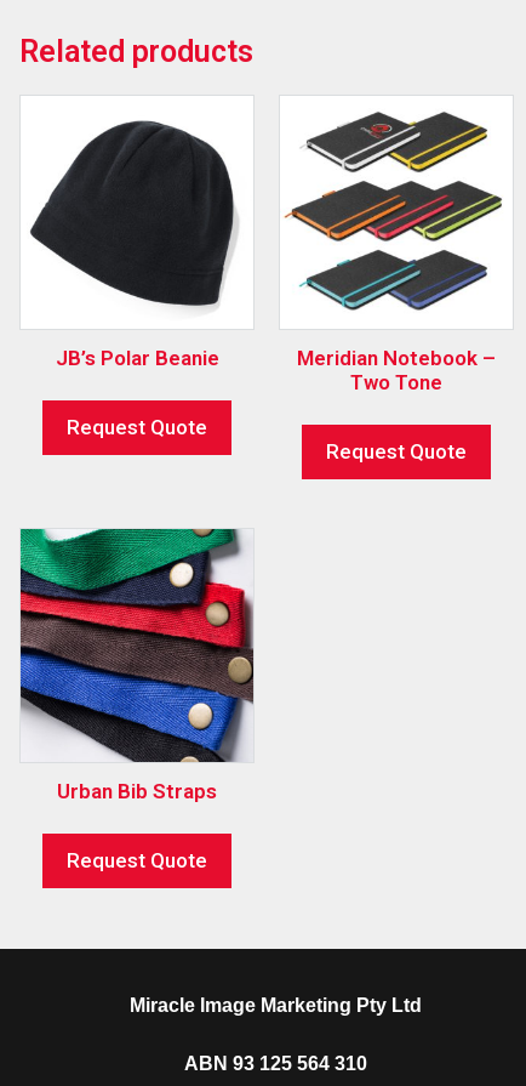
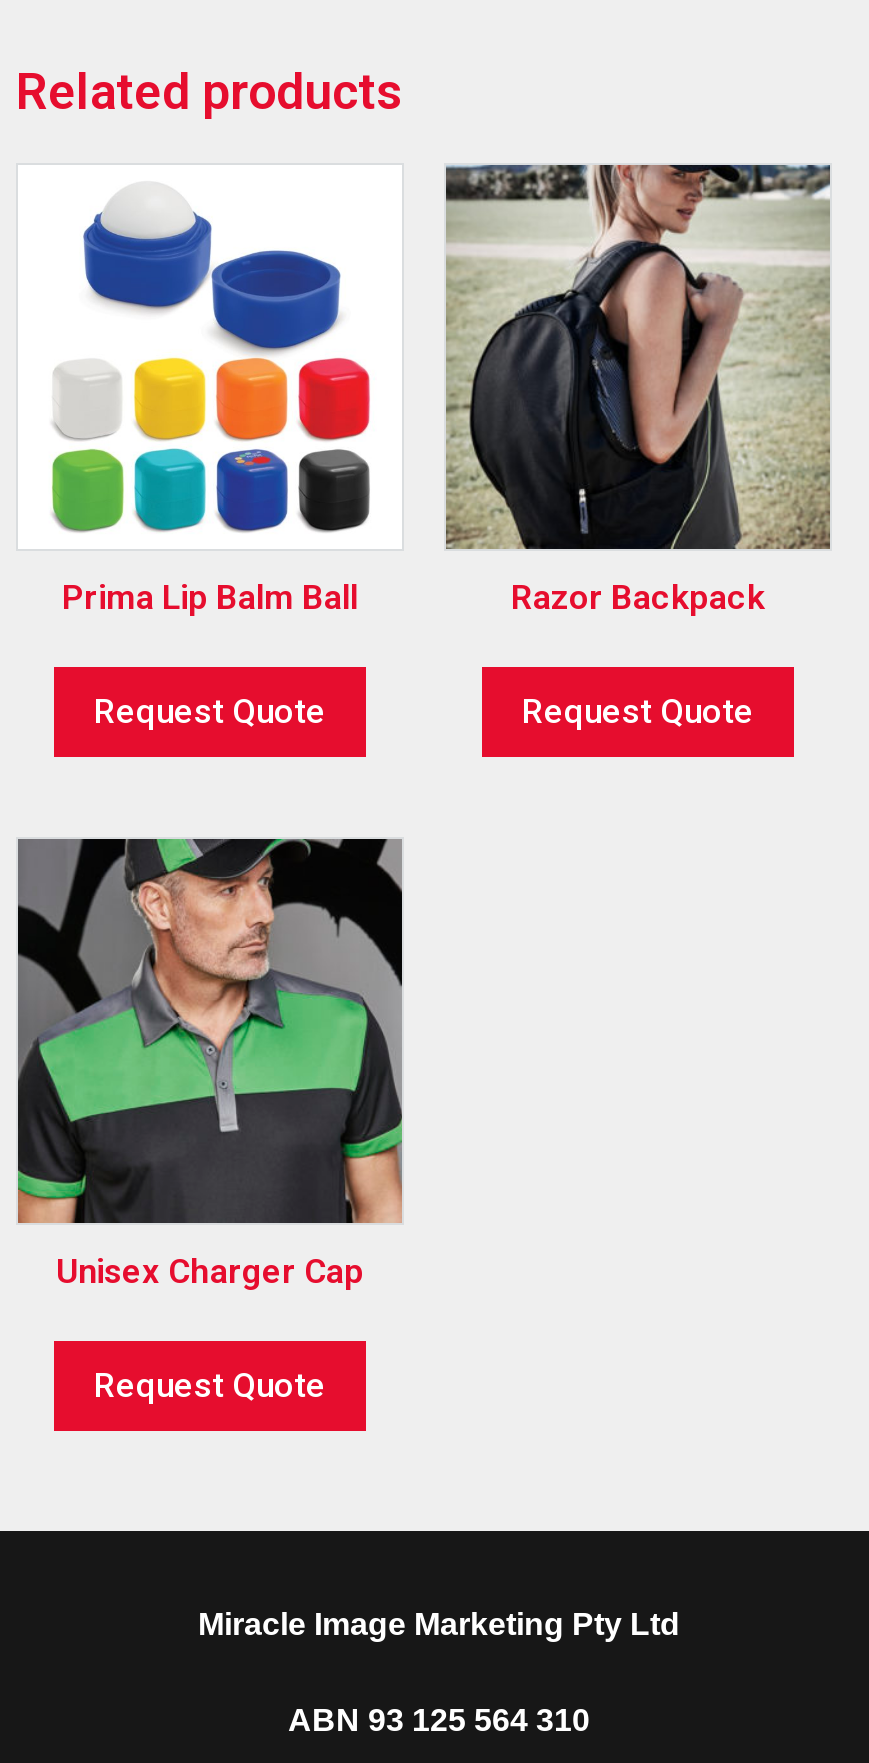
[280,96,513,394] [image] | Meridian Notebook – | Two Tone -> [444,163,832,617] [image] | Razor Backpack
[29,114,239,370] [image] | JB’s Polar Beanie -> [34,191,376,617] [image] | Prima Lip Balm Ball
[19,528,253,803] [image] | Urban Bib Straps -> [16,837,404,1291] [image] | Unisex Charger Cap

